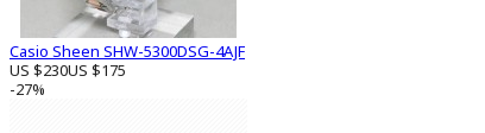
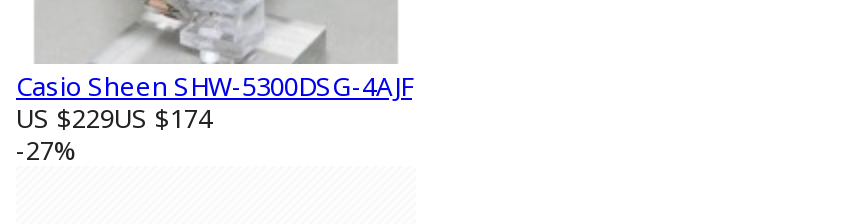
[10,60,126,81] US $230US $175 -> [16,101,212,137] US $229US $174

